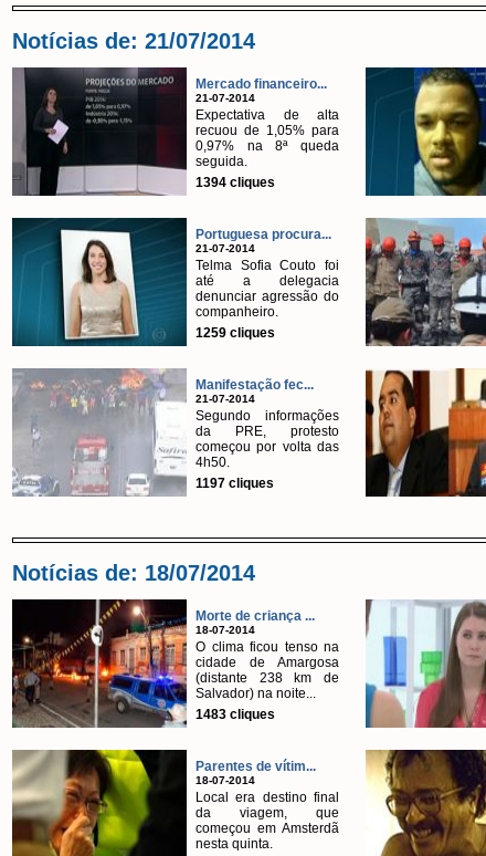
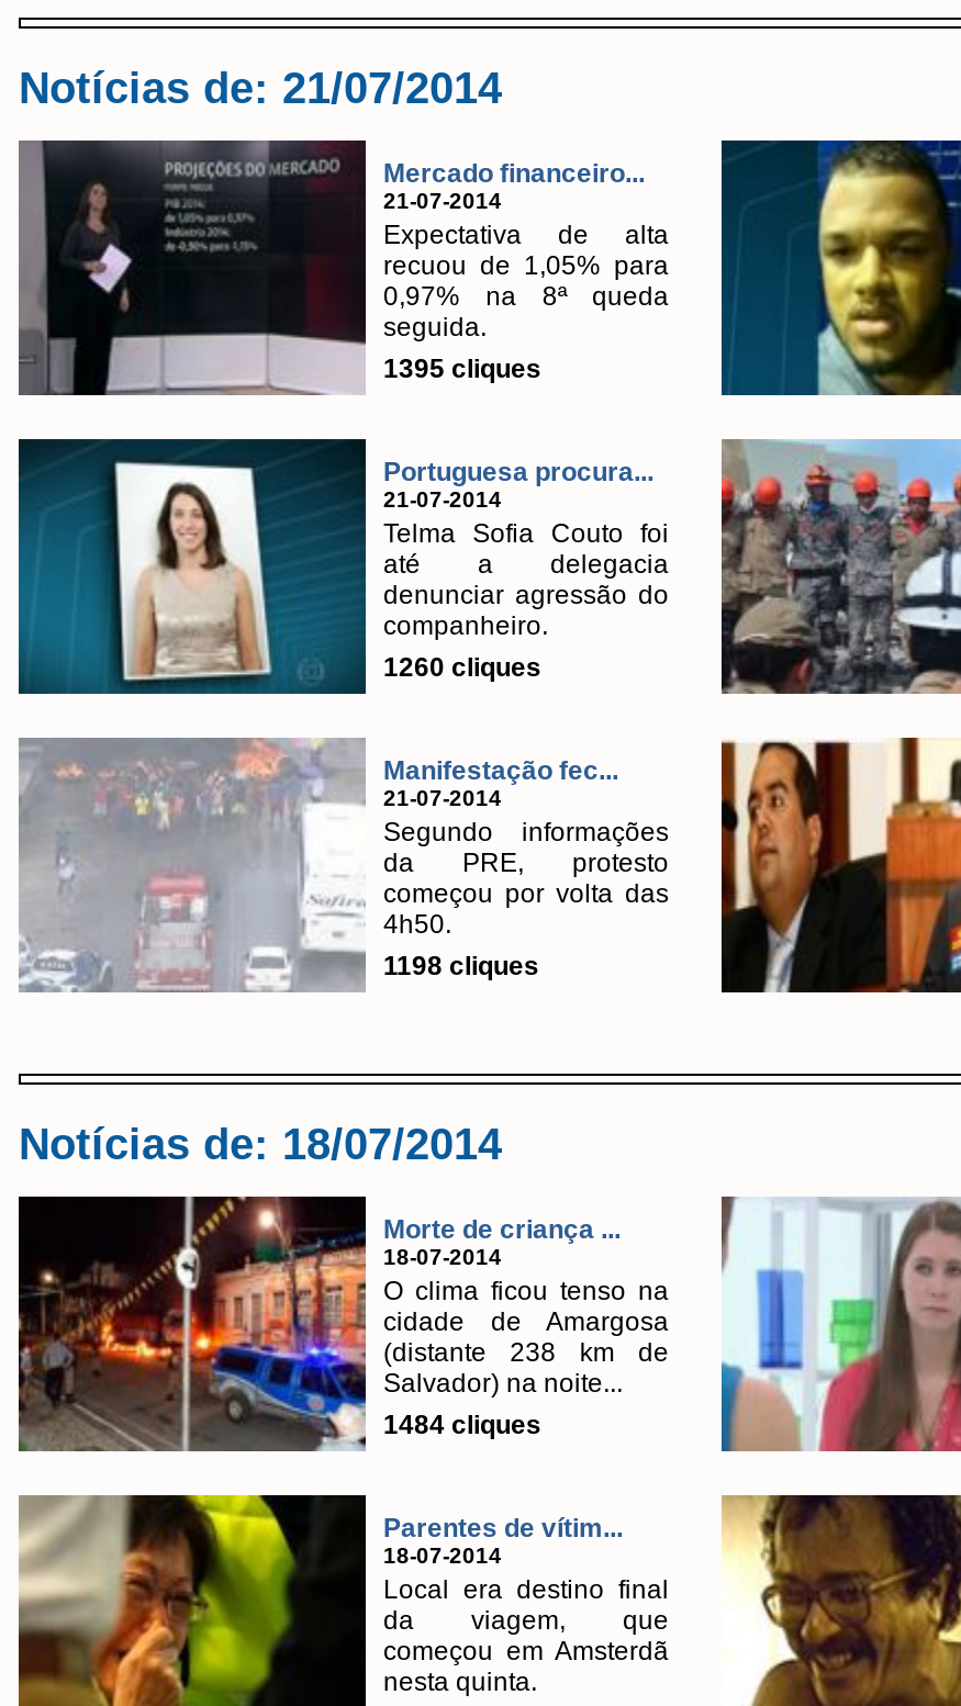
[196,175,275,190] 1394 cliques -> [383,353,541,384] 1395 cliques
[196,325,275,341] 1259 cliques -> [383,652,541,683] 1260 cliques
[196,476,274,491] 1197 cliques -> [383,951,539,981] 1198 cliques
[196,707,275,722] 1483 cliques -> [383,1410,541,1440] 1484 cliques

